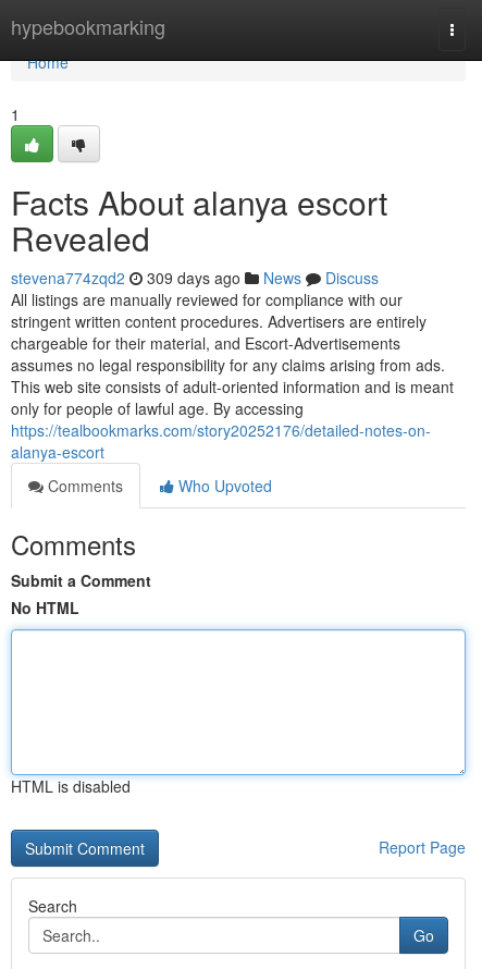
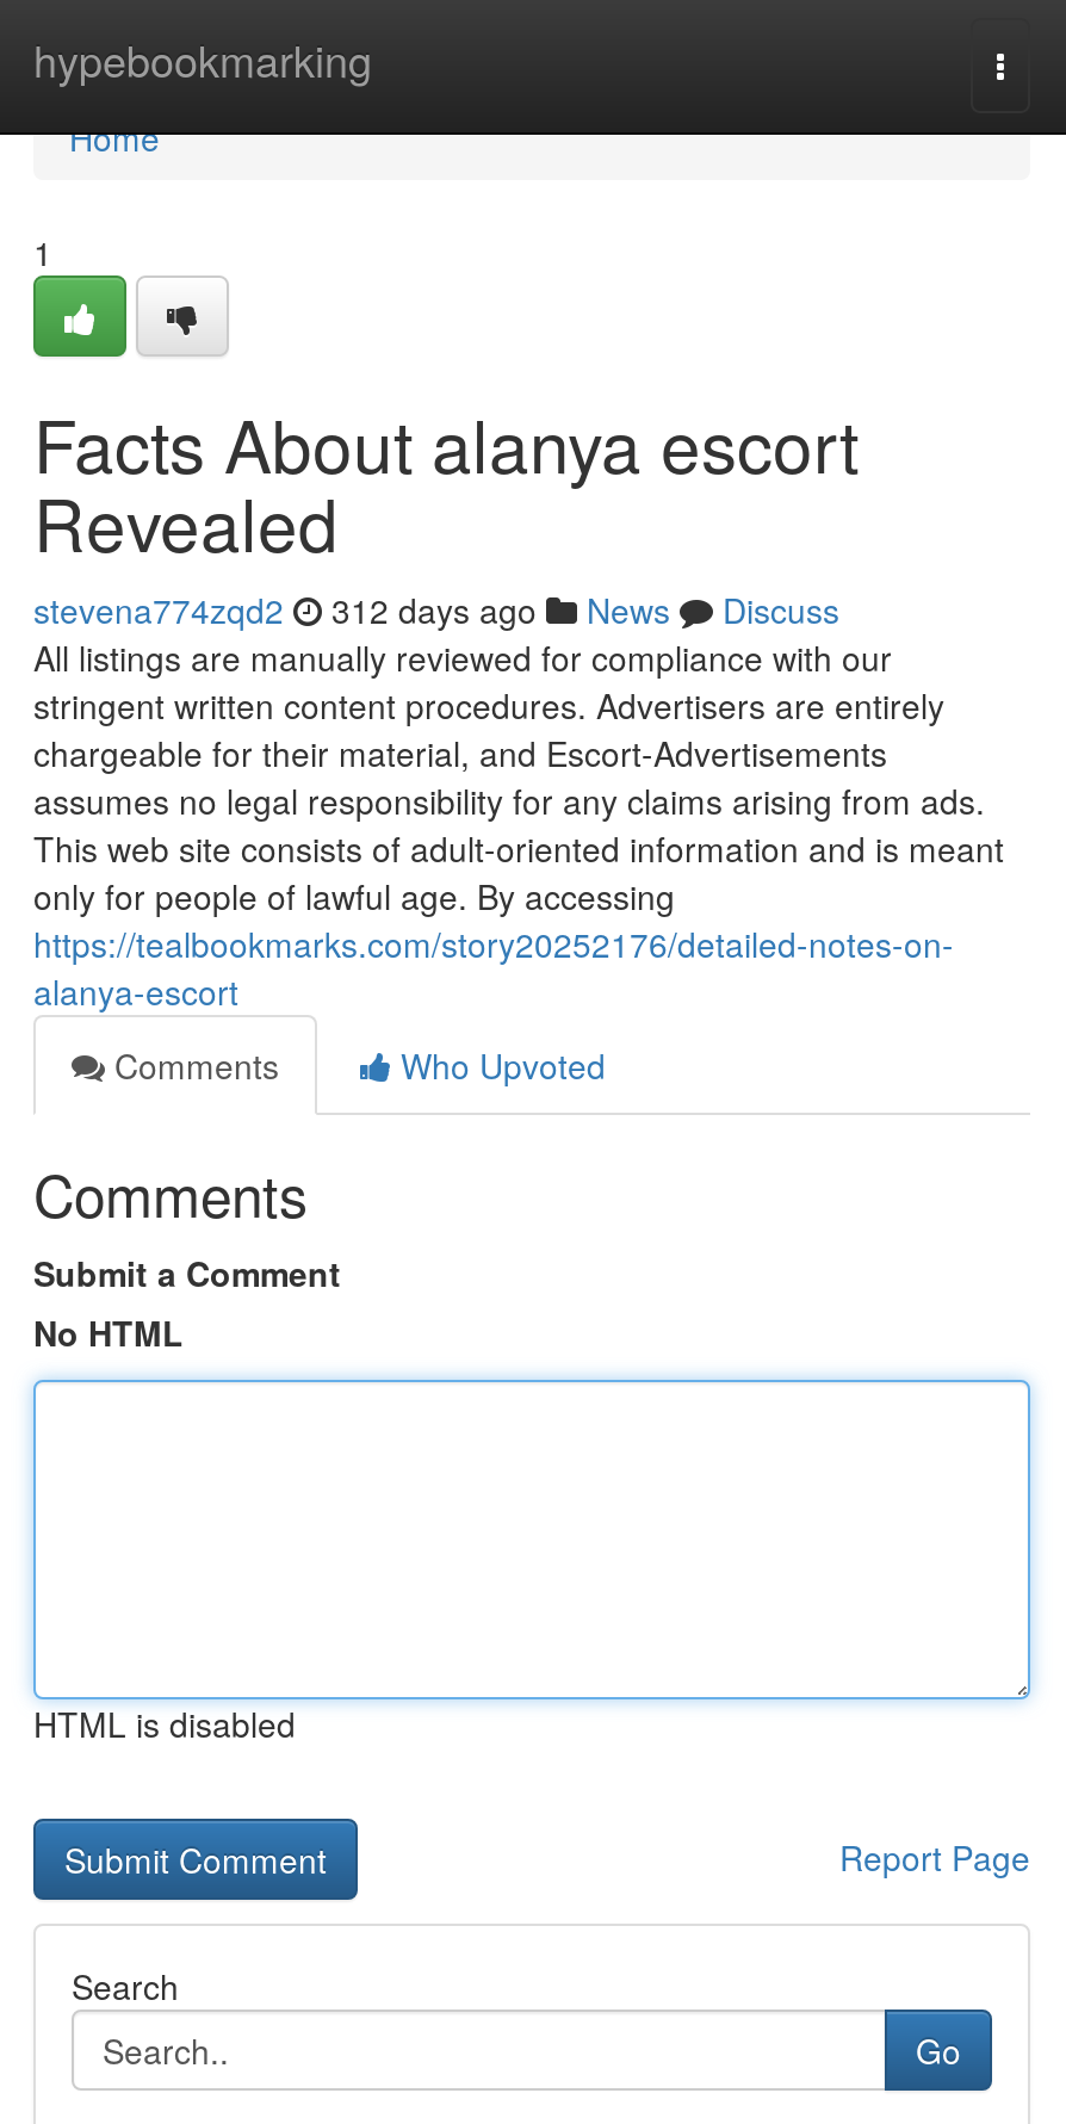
[11,267,379,289] stevena774zqd2 309 days ago News Discuss -> [33,586,839,633] stevena774zqd2 312 days ago News Discuss

